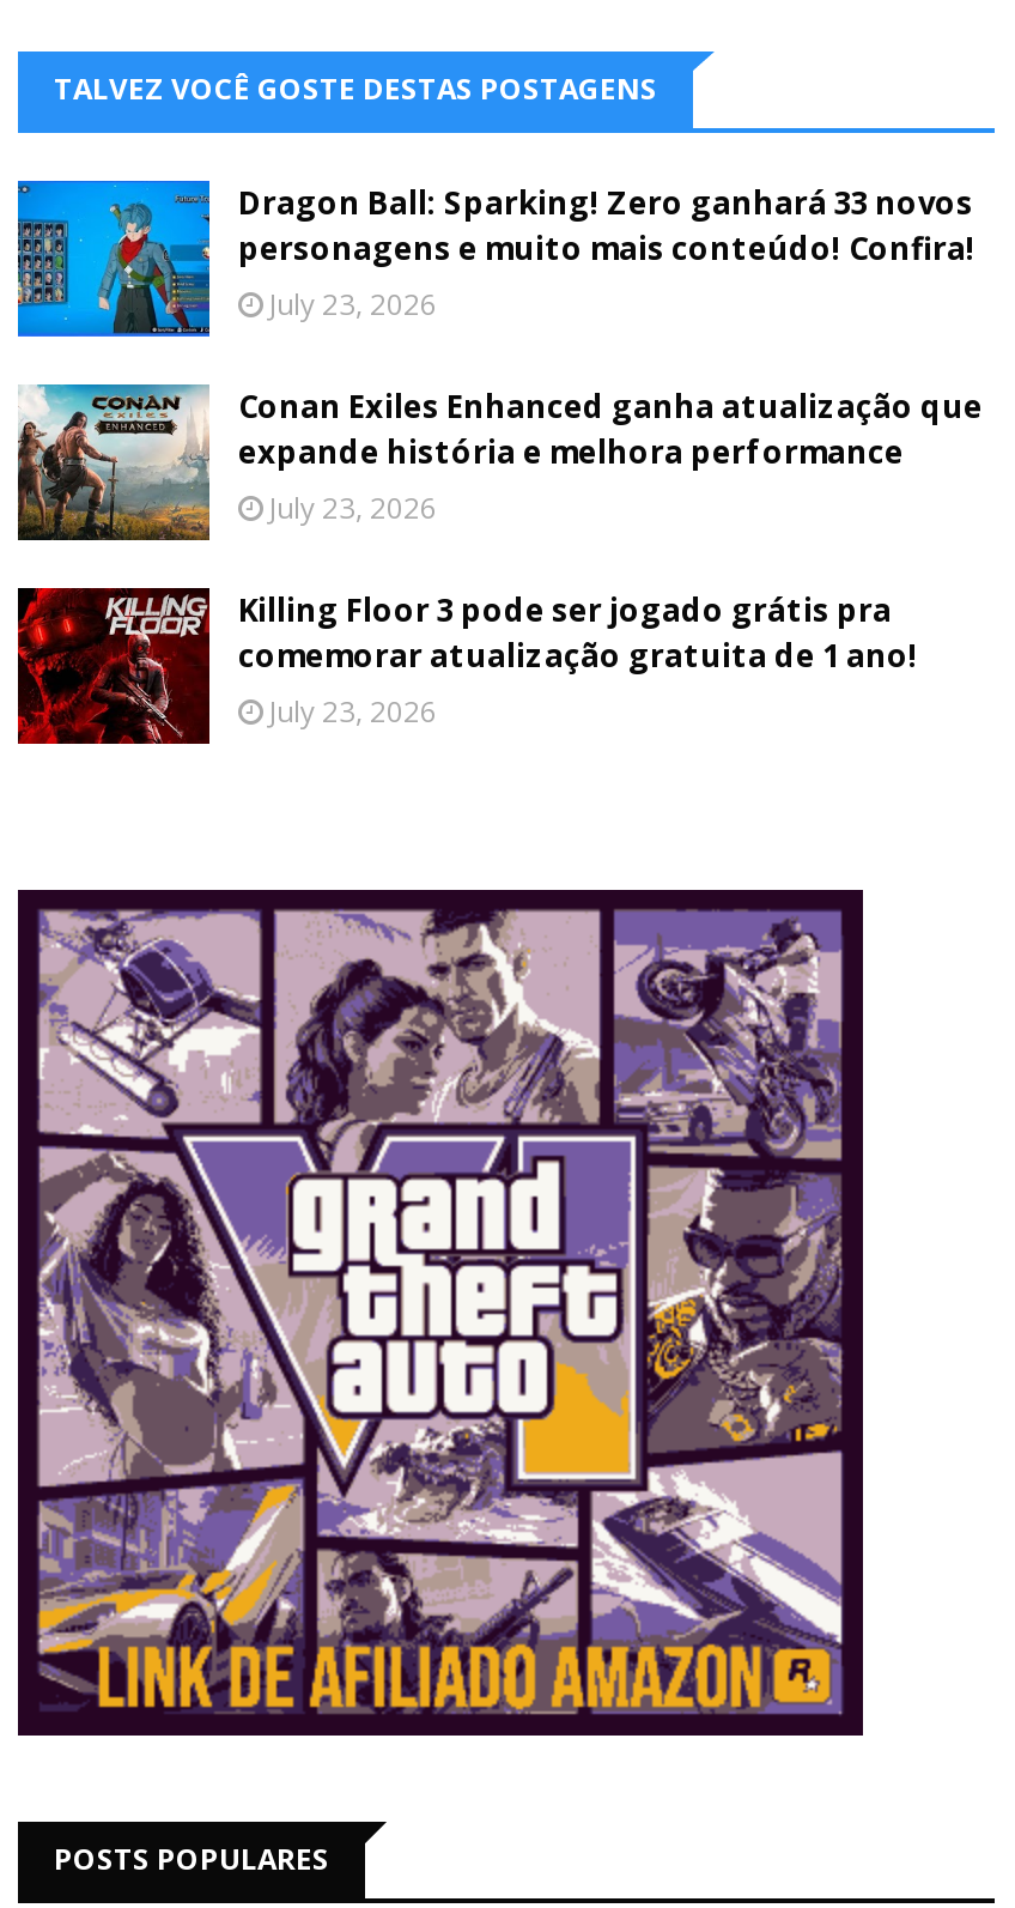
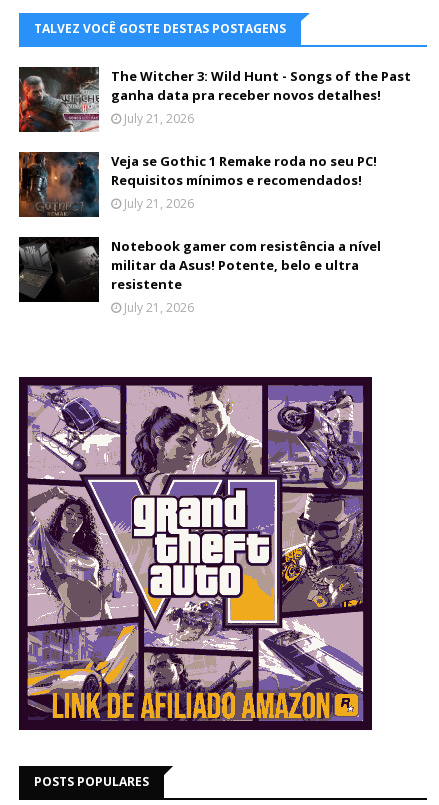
[16,178,976,339] [image] | Dragon Ball: Sparking! Zero ganhará 33 novos | personagens e muito mais conteúdo! Confira! | July 23, 2026 -> [18,66,411,133] [image] | The Witcher 3: Wild Hunt - Songs of the Past | ganha data pra receber novos detalhes! | July 21, 2026
[18,382,983,540] [image] | Conan Exiles Enhanced ganha atualização que | expande história e melhora performance | July 23, 2026 -> [18,151,377,217] [image] | Veja se Gothic 1 Remake roda no seu PC! | Requisitos mínimos e recomendados! | July 21, 2026
[16,586,918,746] [image] | Killing Floor 3 pode ser jogado grátis pra | comemorar atualização gratuita de 1 ano! | July 23, 2026 -> [19,236,381,316] [image] | Notebook gamer com resistência a nível | militar da Asus! Potente, belo e ultra | resistente | July 21, 2026

